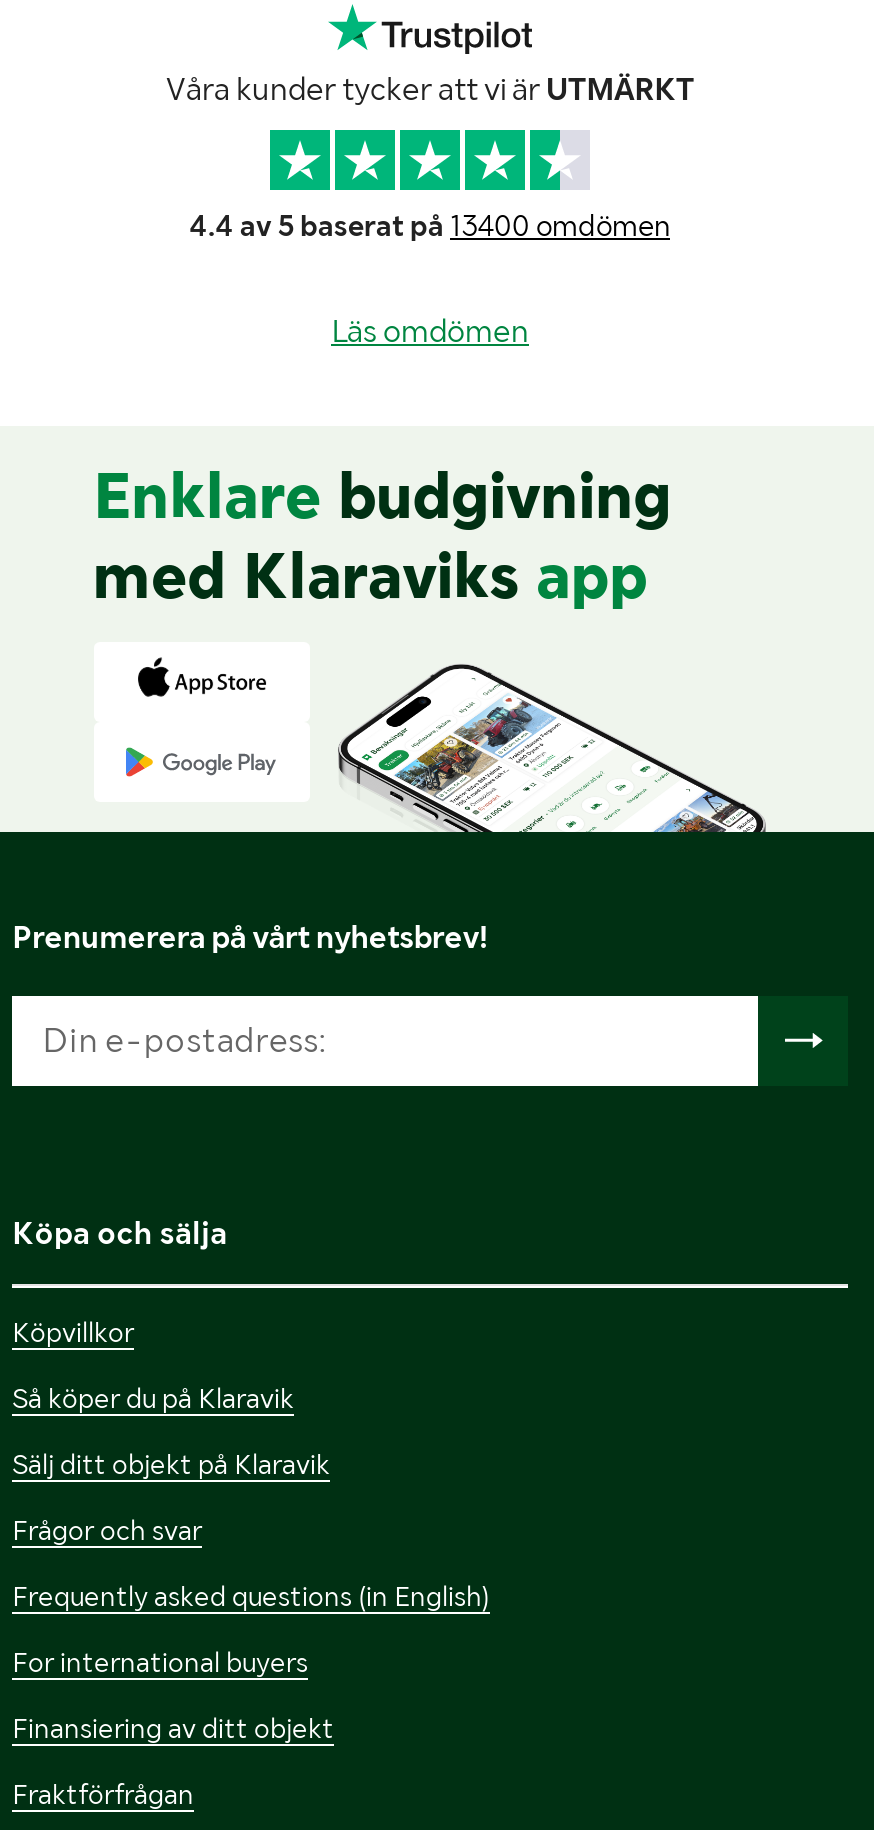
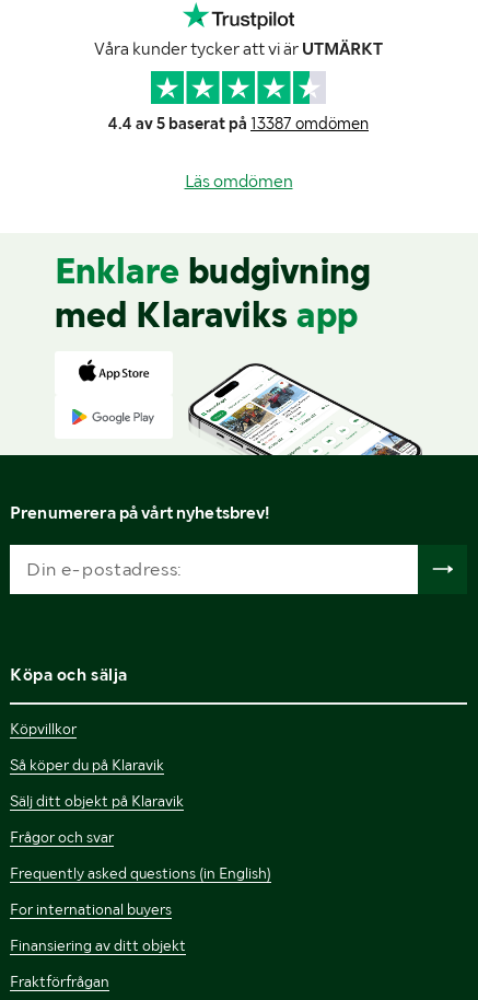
[190,207,670,243] 4.4 av 5 baserat på 13400 omdömen -> [108,113,369,133] 4.4 av 5 baserat på 13387 omdömen

